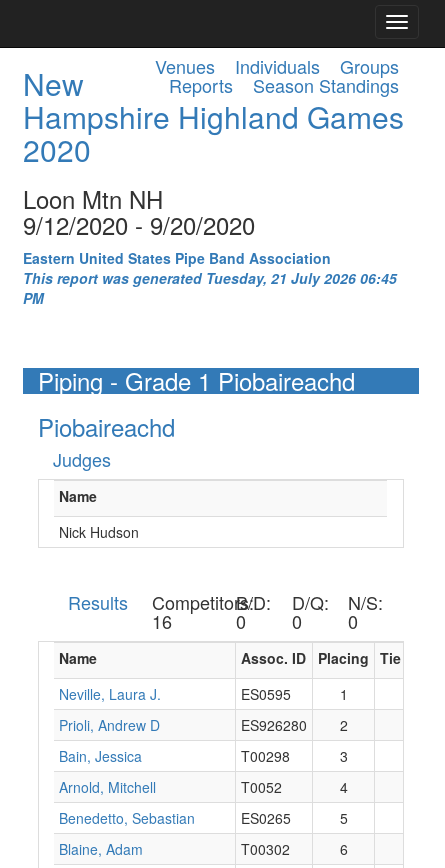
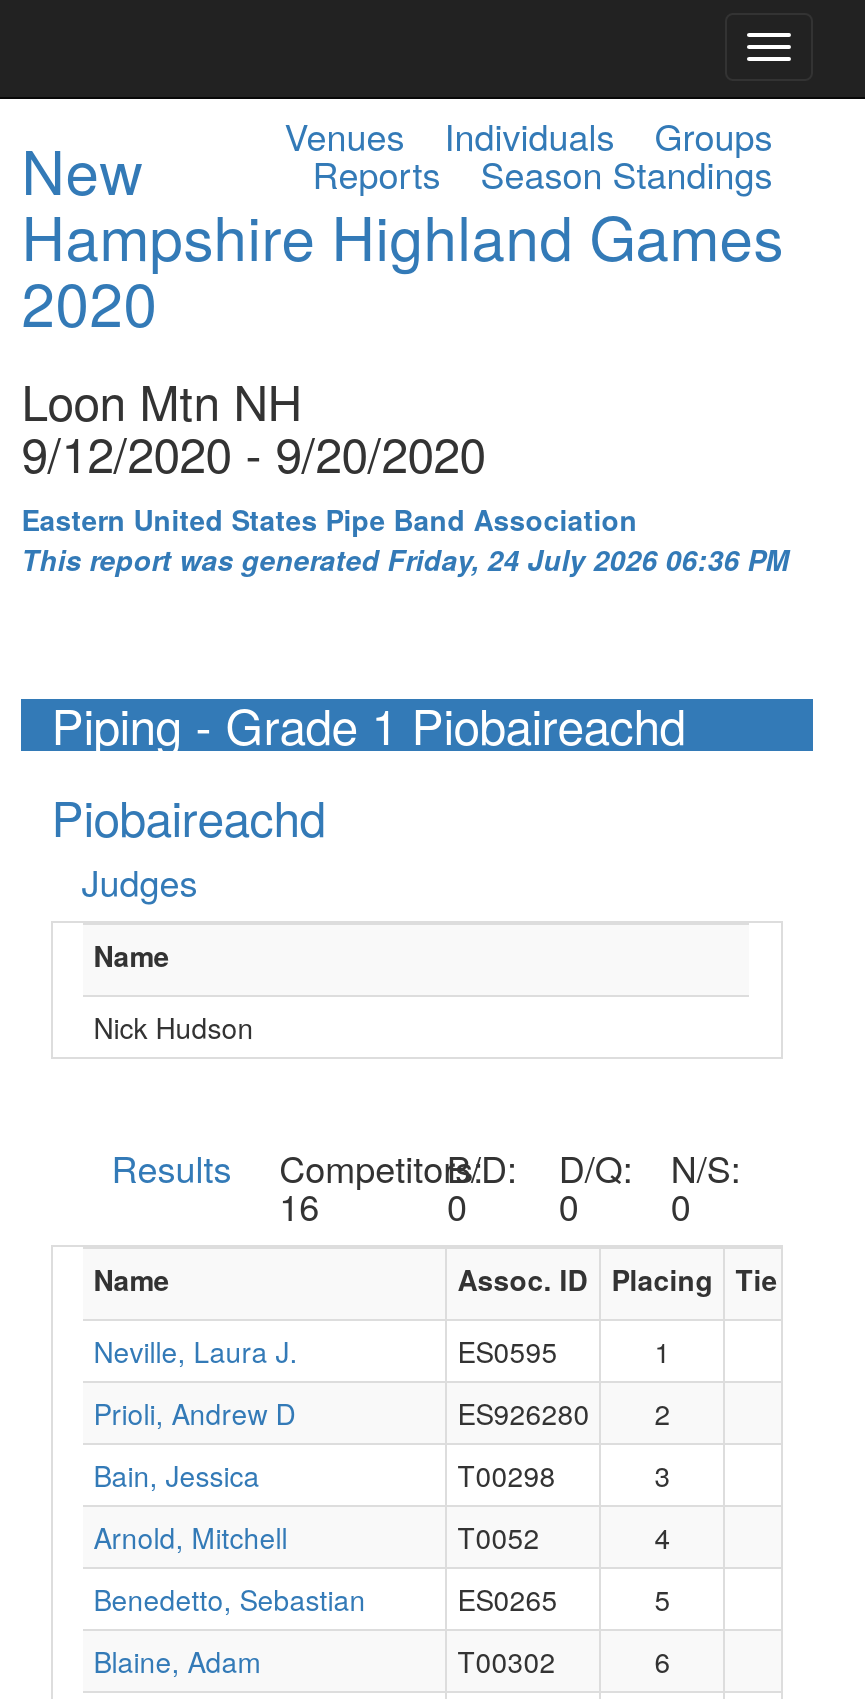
[23,268,397,308] This report was generated Tuesday, 21 July 2026 06:45 | PM -> [21,539,789,579] This report was generated Friday, 24 July 2026 06:36 PM

